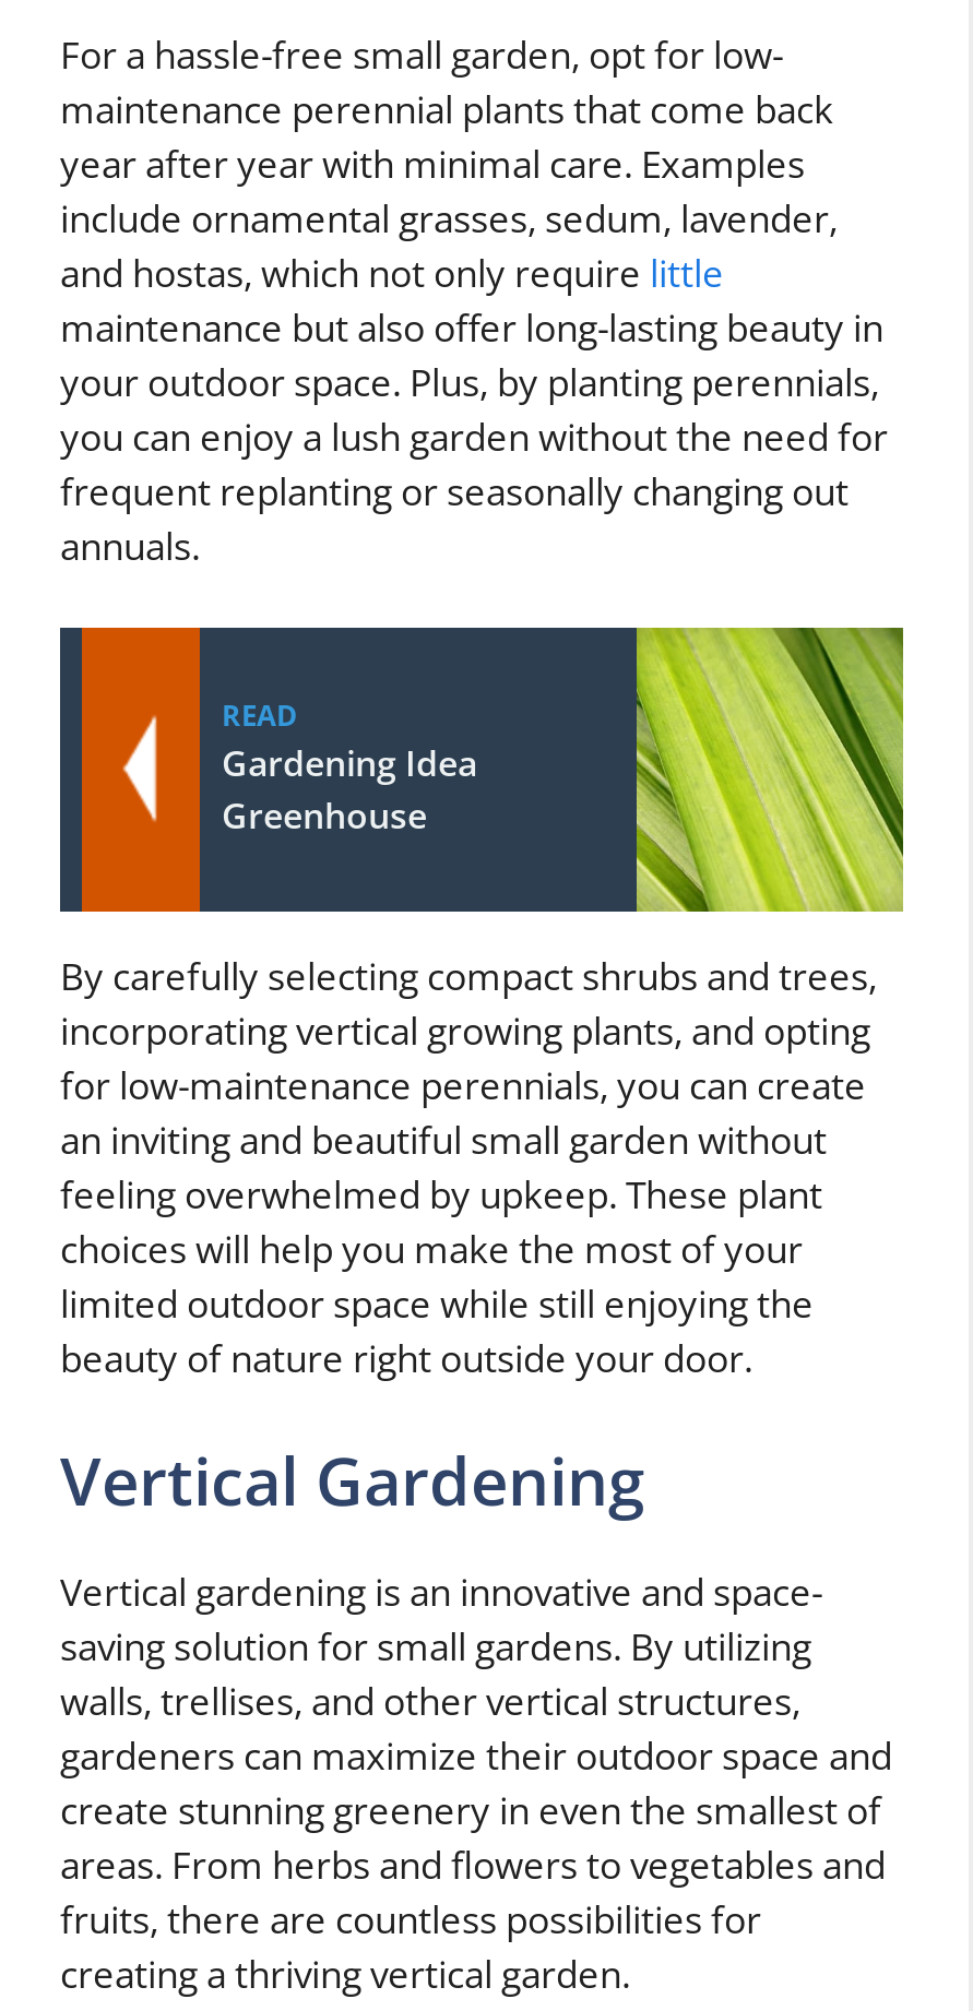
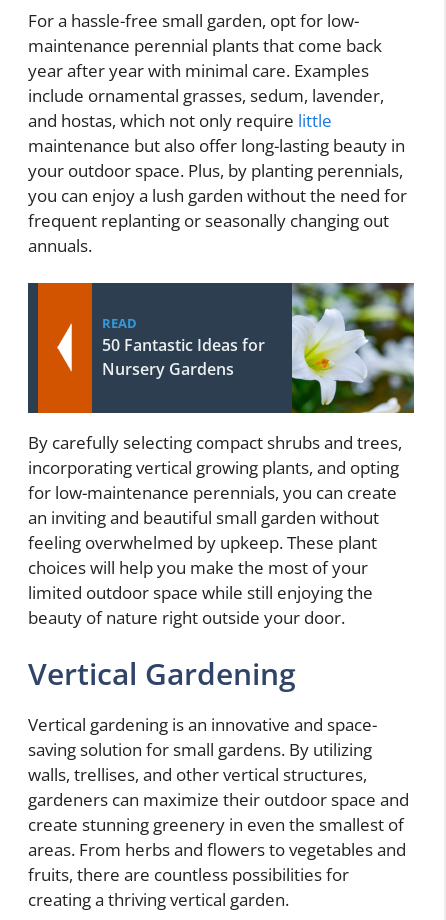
[634,626,905,914] [image] -> [291,282,415,414] [image]
[222,739,477,840] Gardening Idea | Greenhouse -> [102,334,265,380] 50 Fantastic Ideas for | Nursery Gardens

